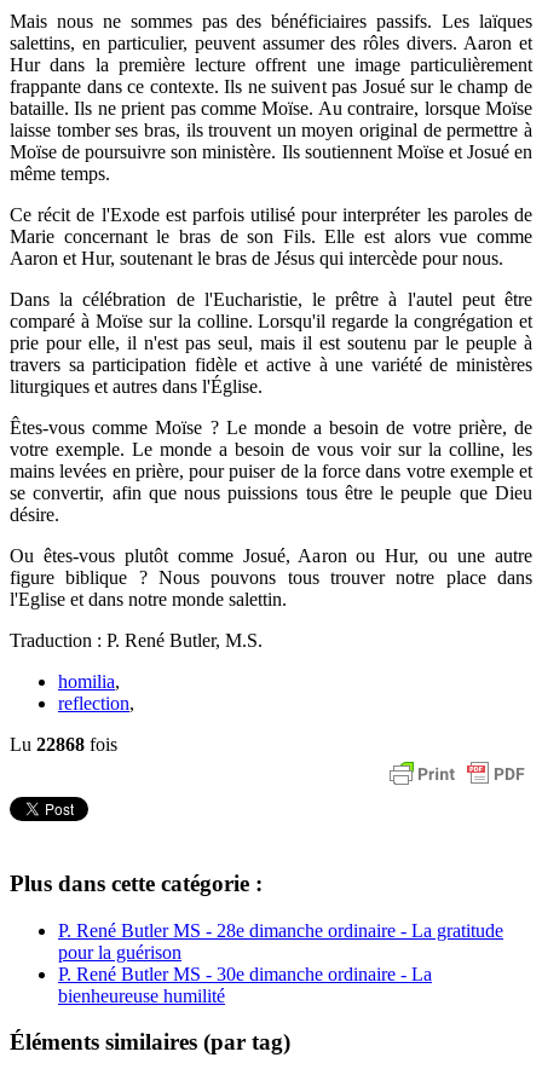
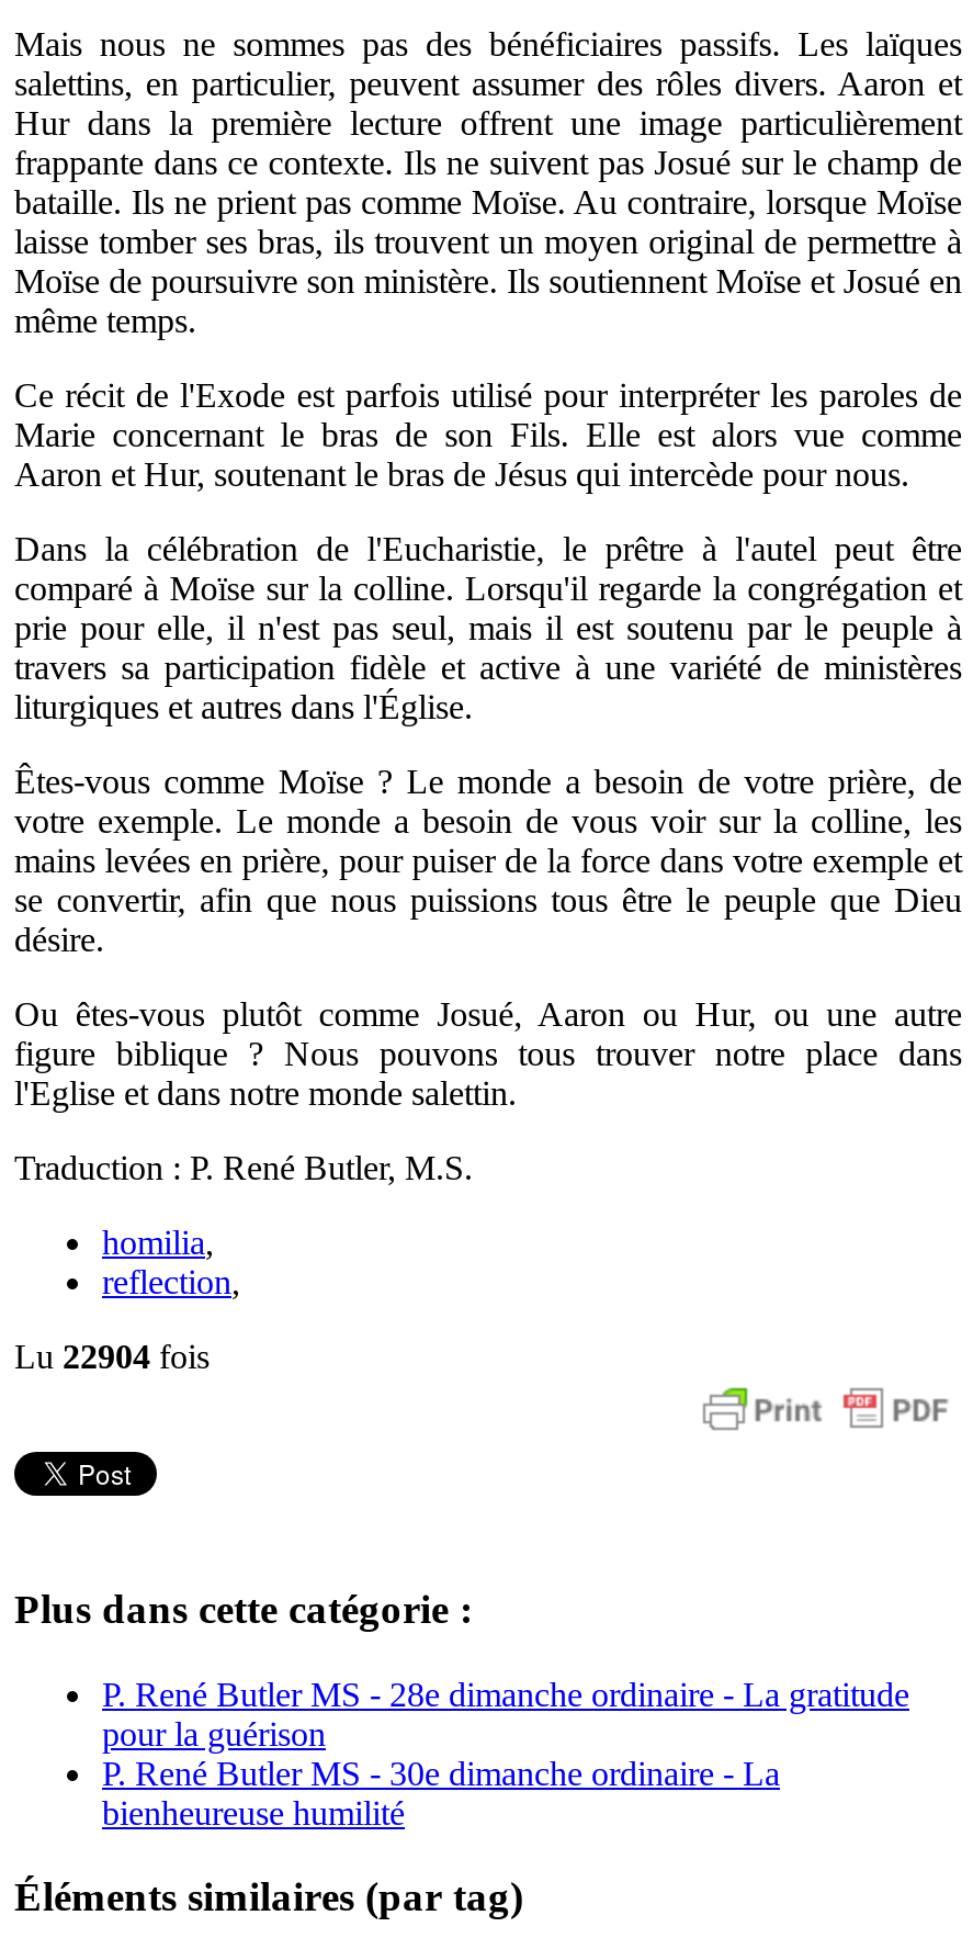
[10,734,117,755] Lu 22868 fois -> [14,1338,210,1375] Lu 22904 fois

